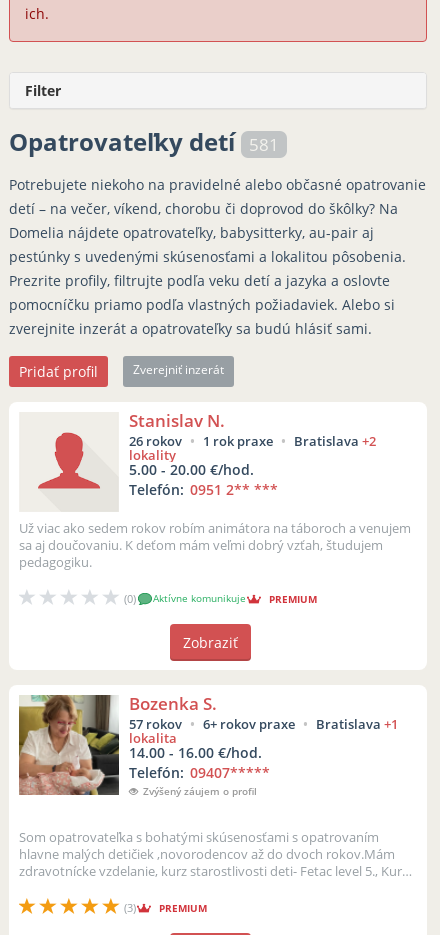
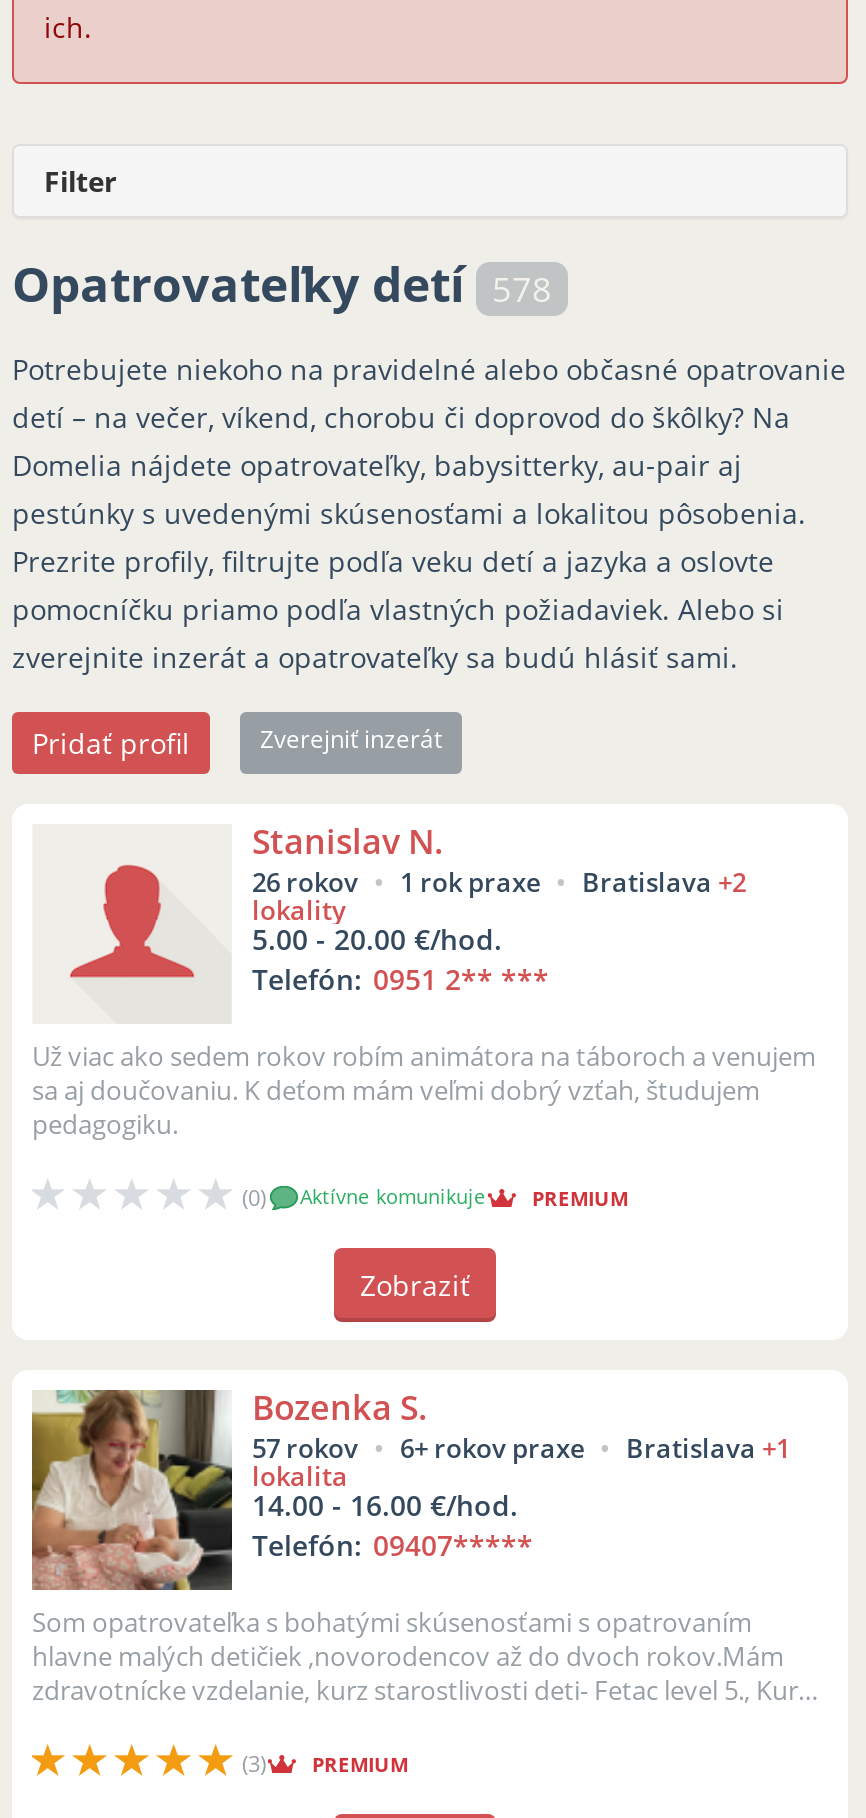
[9,125,279,158] Opatrovateľky detí 581 -> [12,250,552,316] Opatrovateľky detí 578
[143,784,257,798] Zvýšený záujem o profil -> none

